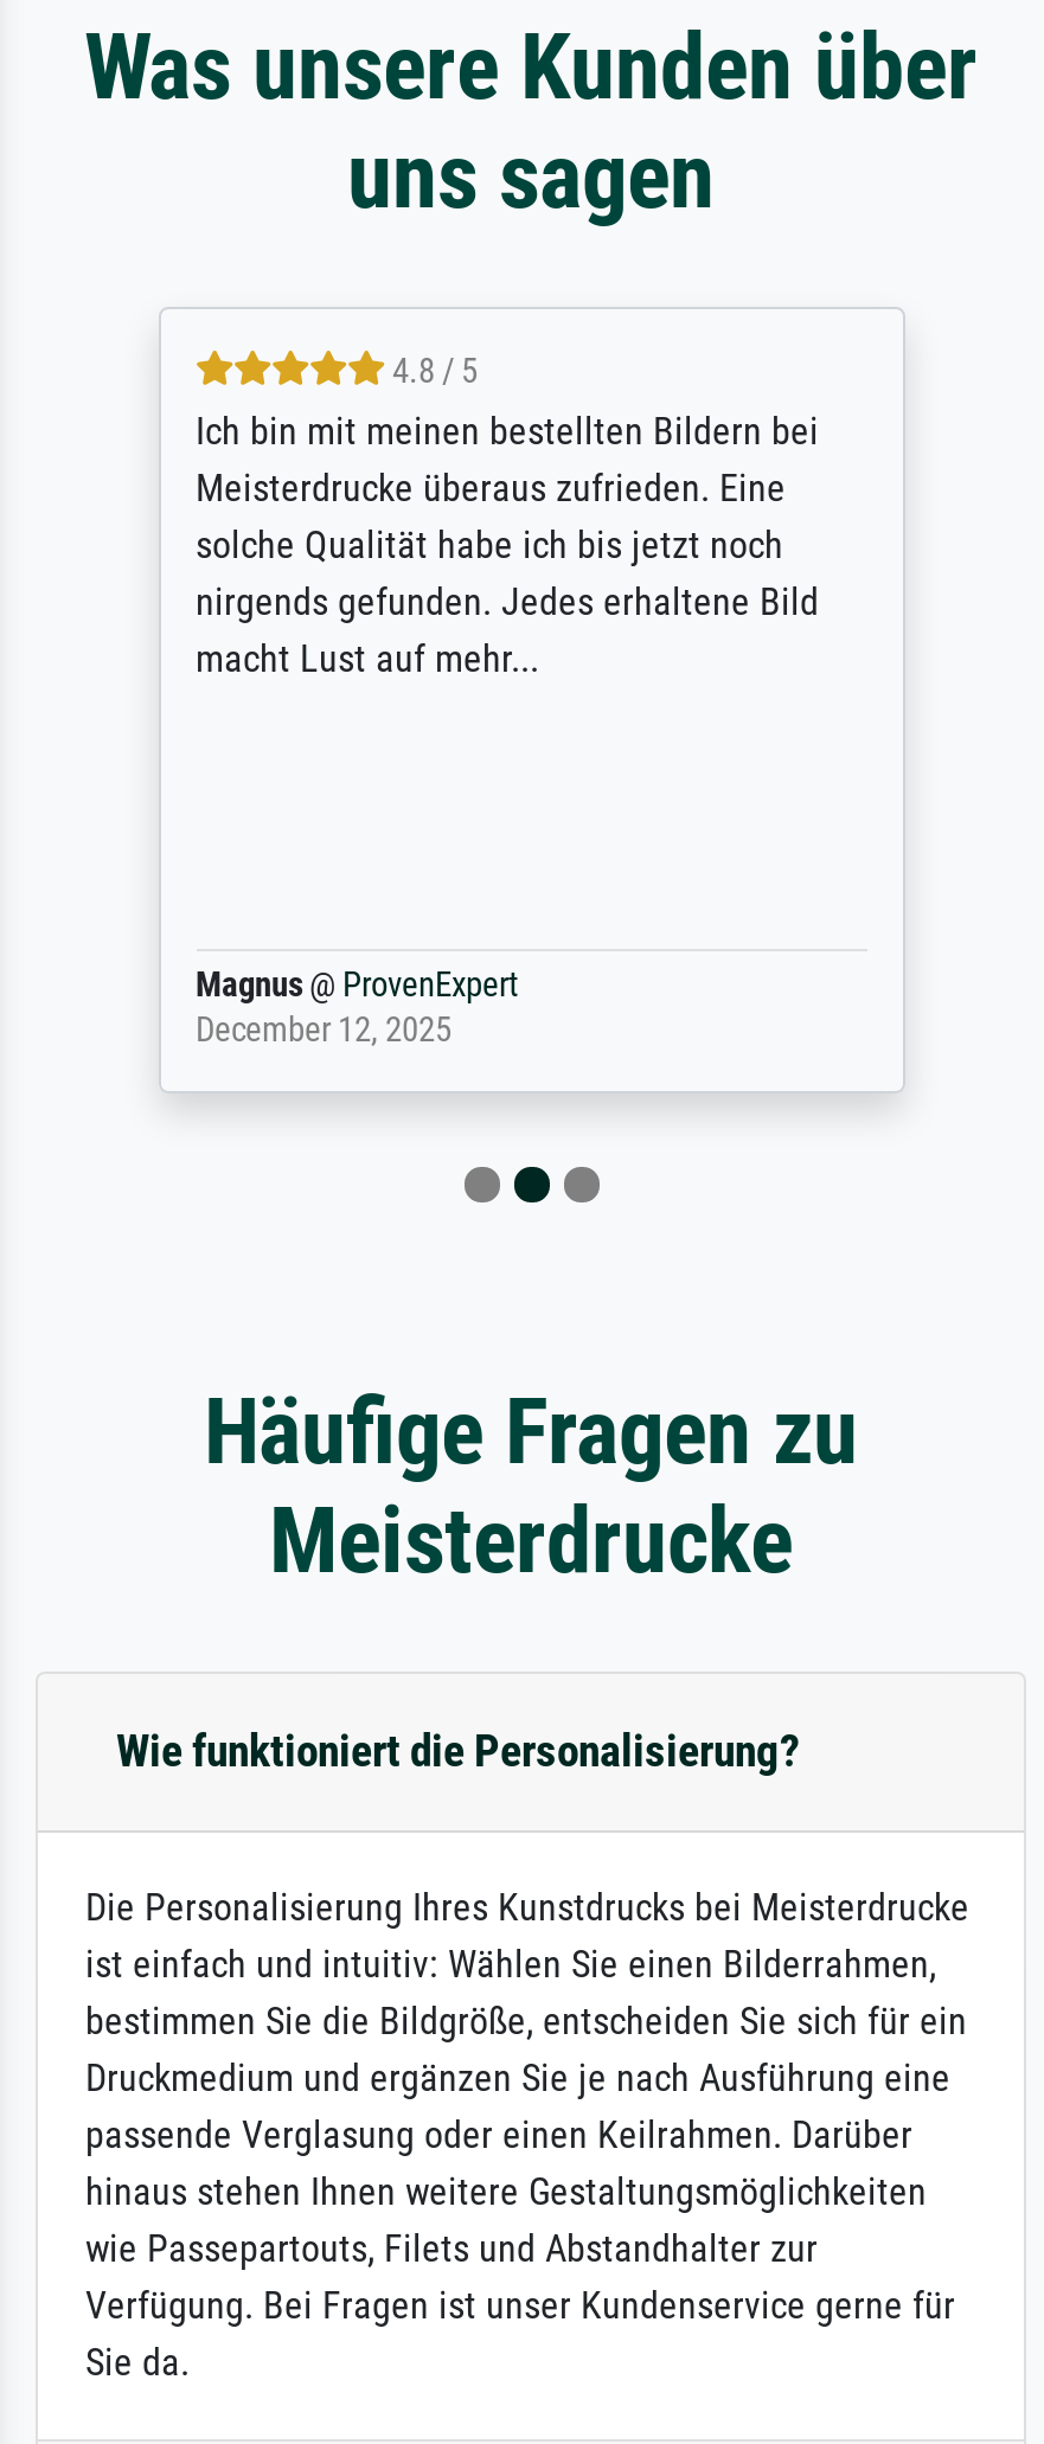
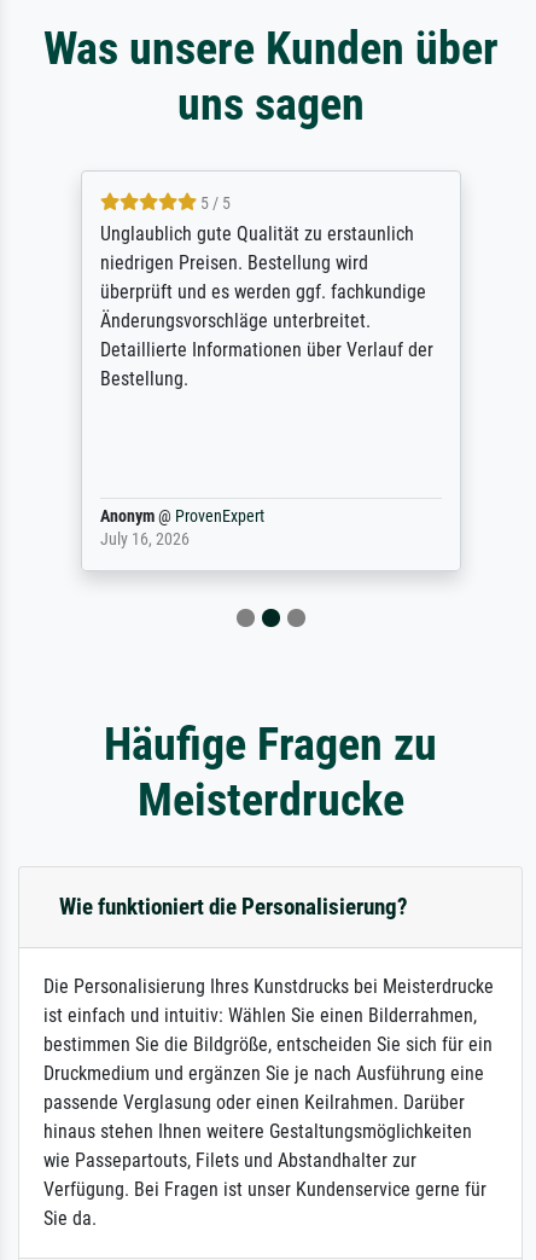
[196,352,819,681] 4.8 / 5 | Ich bin mit meinen bestellten Bildern bei | Meisterdrucke überaus zufrieden. Eine | solche Qualität habe ich bis jetzt noch | nirgends gefunden. Jedes erhaltene Bild | macht Lust auf mehr... -> [100,193,433,390] 5 / 5 | Unglaublich gute Qualität zu erstaunlich | niedrigen Preisen. Bestellung wird | überprüft und es werden ggf. fachkundige | Änderungsvorschläge unterbreitet. | Detaillierte Informationen über Verlauf der | Bestellung.
[196,966,518,1051] Magnus @ ProvenExpert | December 12, 2025 -> [100,506,264,549] Anonym @ ProvenExpert | July 16, 2026

